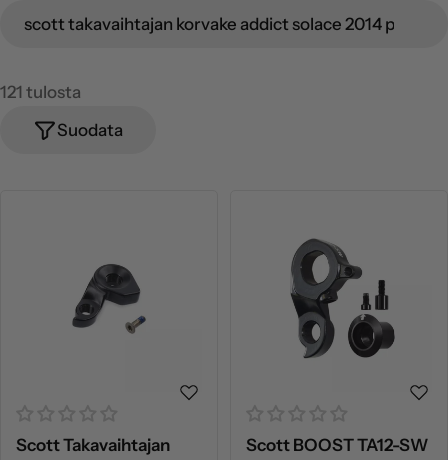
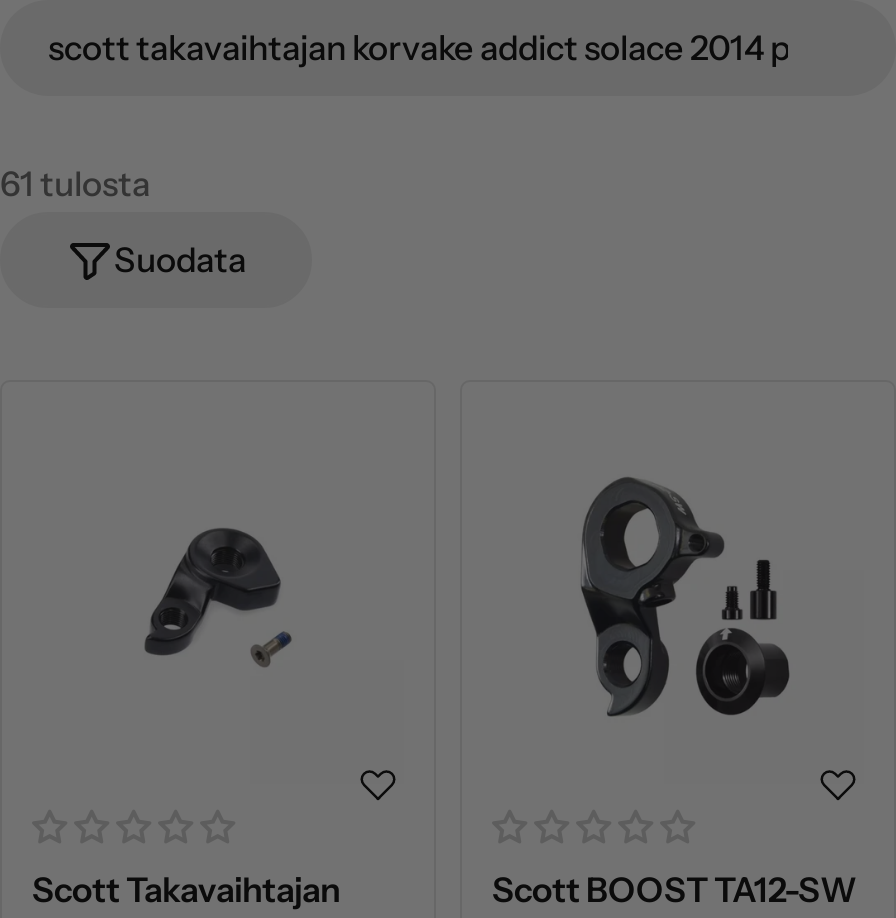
[0,82,81,102] 121 tulosta -> [0,163,150,203] 61 tulosta

